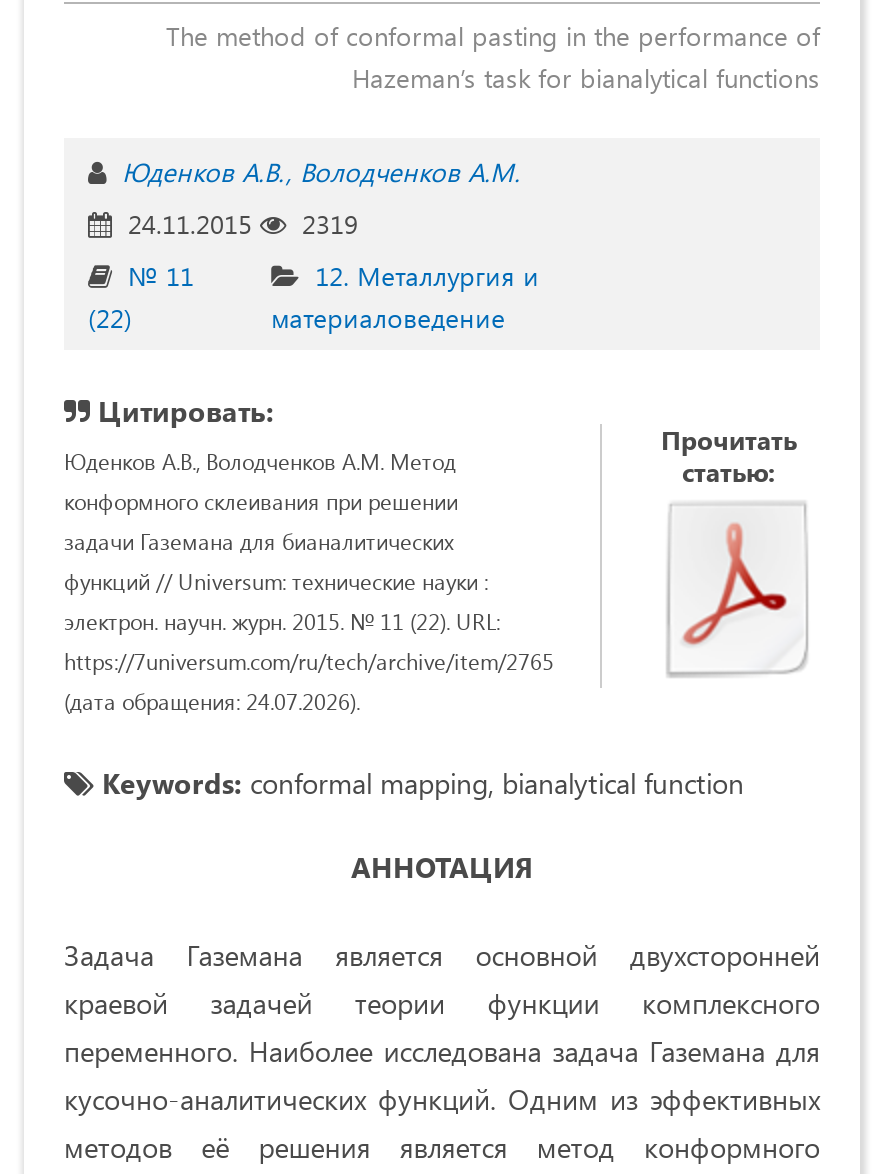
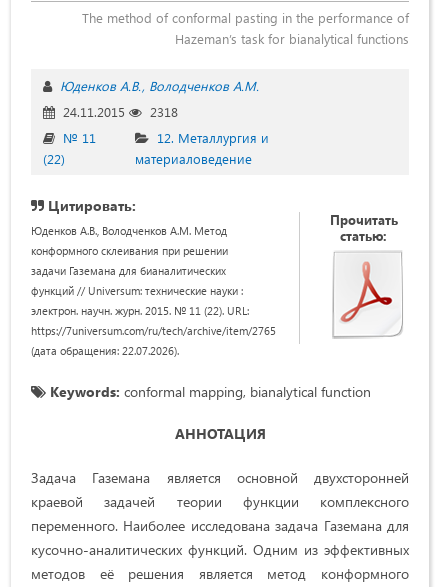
[120,207,358,241] 24.11.2015 2319 -> [59,103,178,120] 24.11.2015 2318
[64,687,360,717] (дата обращения: 24.07.2026). -> [31,343,179,358] (дата обращения: 22.07.2026).

